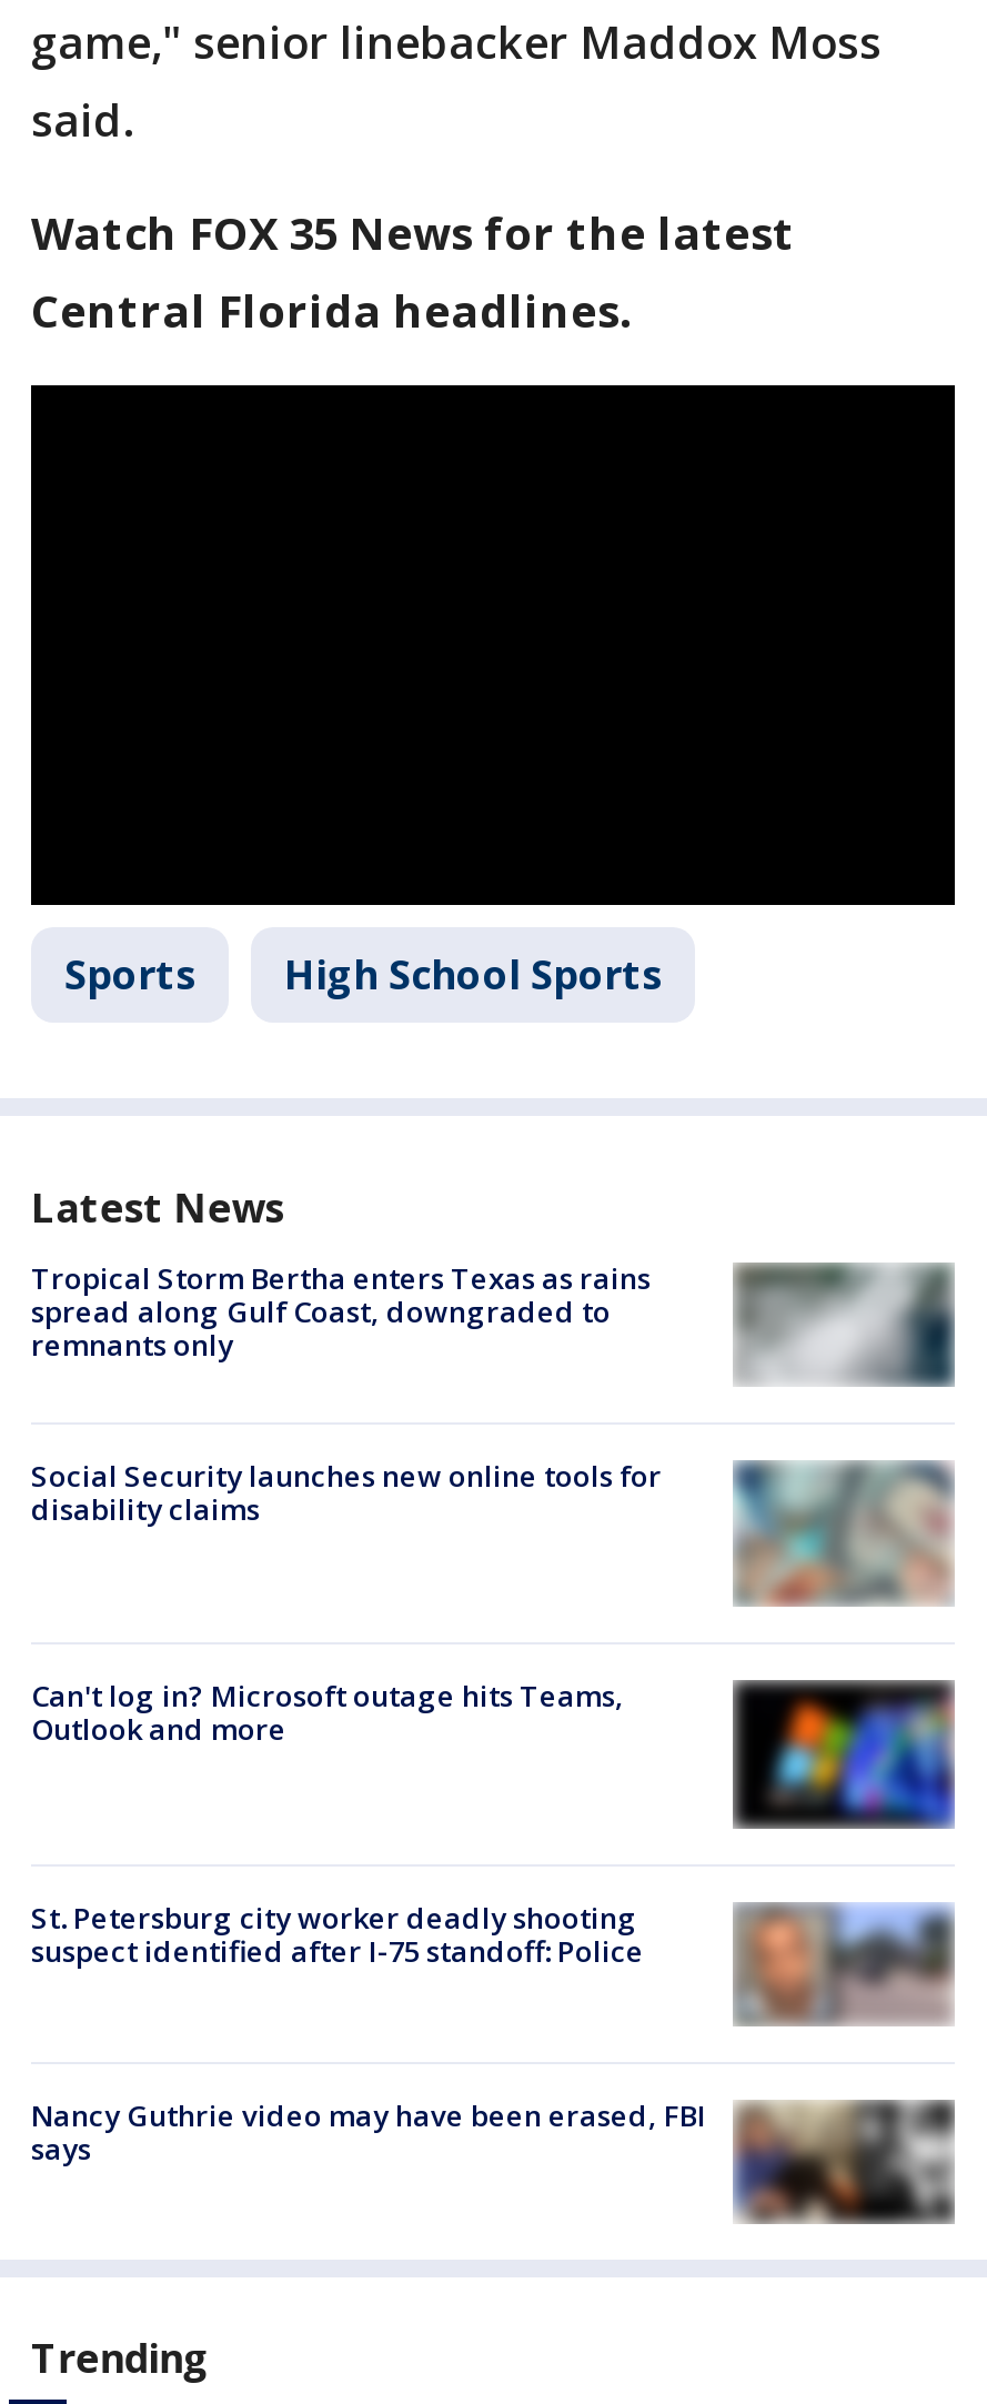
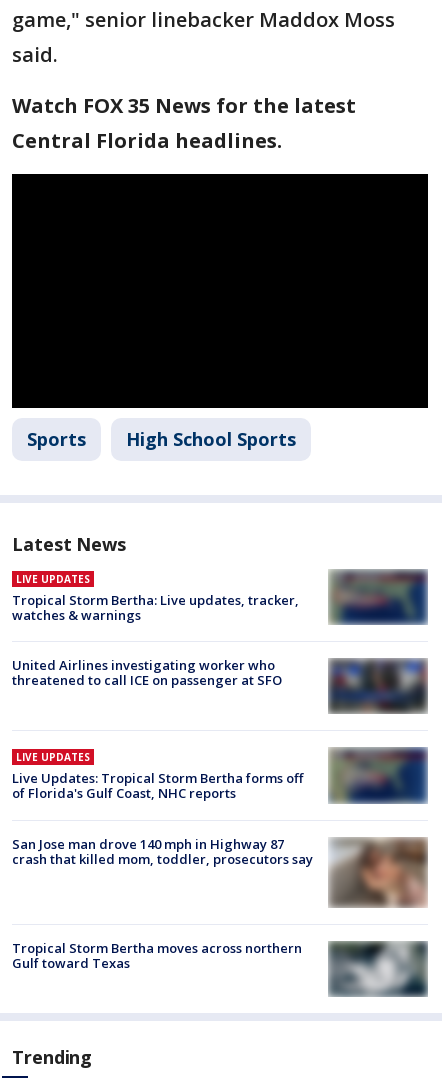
[31,1258,948,1387] [image] | Tropical Storm Bertha enters Texas as rains | spread along Gulf Coast, downgraded to | remnants only -> [12,570,426,625] [image] | LIVE UPDATES | Tropical Storm Bertha: Live updates, tracker, | watches & warnings
[31,1456,662,1529] Social Security launches new online tools for | disability claims -> [12,656,282,689] United Airlines investigating worker who | threatened to call ICE on passenger at SFO
[733,1462,955,1609] [image] -> [328,659,428,719] [image]
[31,1676,624,1749] Can't log in? Microsoft outage hits Teams, | Outlook and more -> [12,750,303,802] LIVE UPDATES | Live Updates: Tropical Storm Bertha forms off | of Florida's Gulf Coast, NHC reports
[731,1669,957,1831] [image] -> [328,746,428,819] [image]
[735,1871,955,2022] [image] -> [328,837,429,905] [image]
[31,1897,644,1971] St. Petersburg city worker deadly shooting | suspect identified after I-75 standoff: Police -> [12,834,313,867] San Jose man drove 140 mph in Highway 87 | crash that killed mom, toddler, prosecutors say
[31,2096,950,2226] [image] | Nancy Guthrie video may have been erased, FBI | says -> [12,939,426,997] [image] | Tropical Storm Bertha moves across northern | Gulf toward Texas

